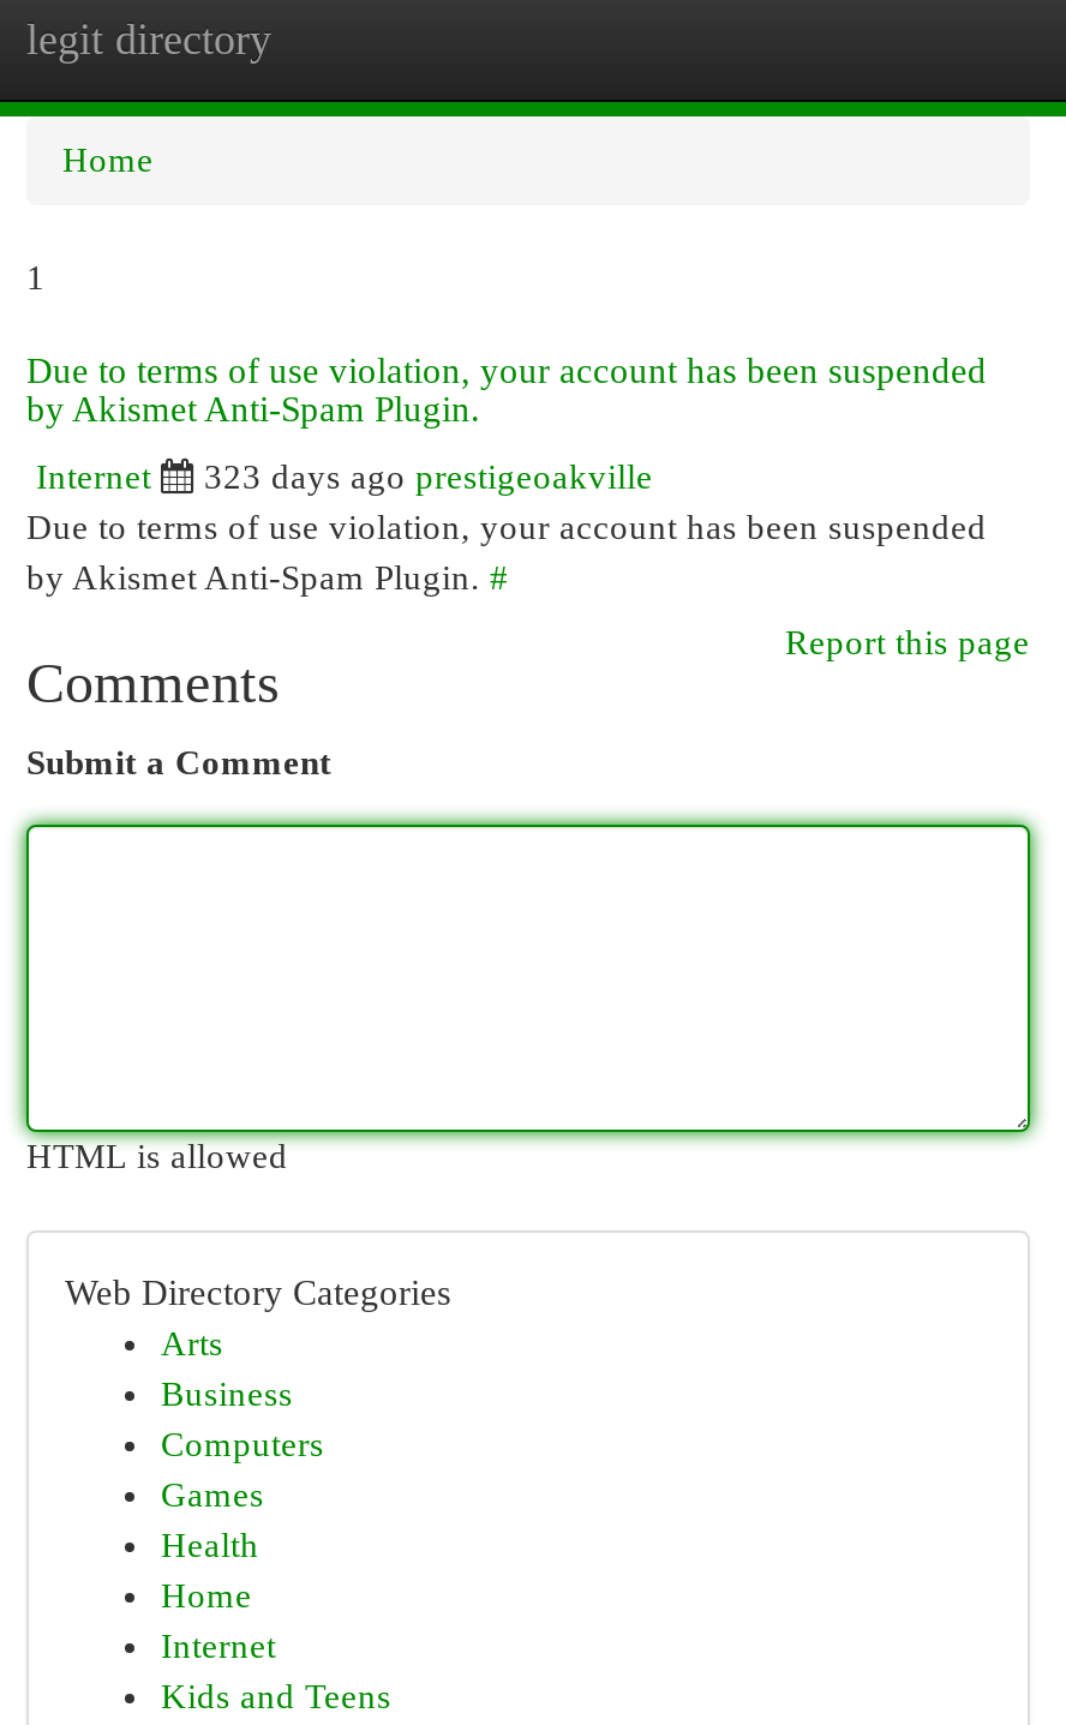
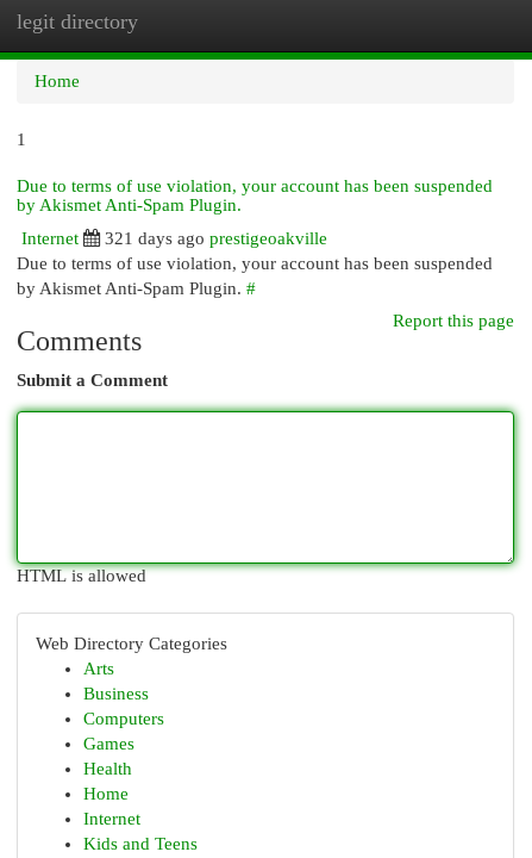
[204,457,653,496] 323 days ago prestigeoakville -> [105,229,327,248] 321 days ago prestigeoakville

